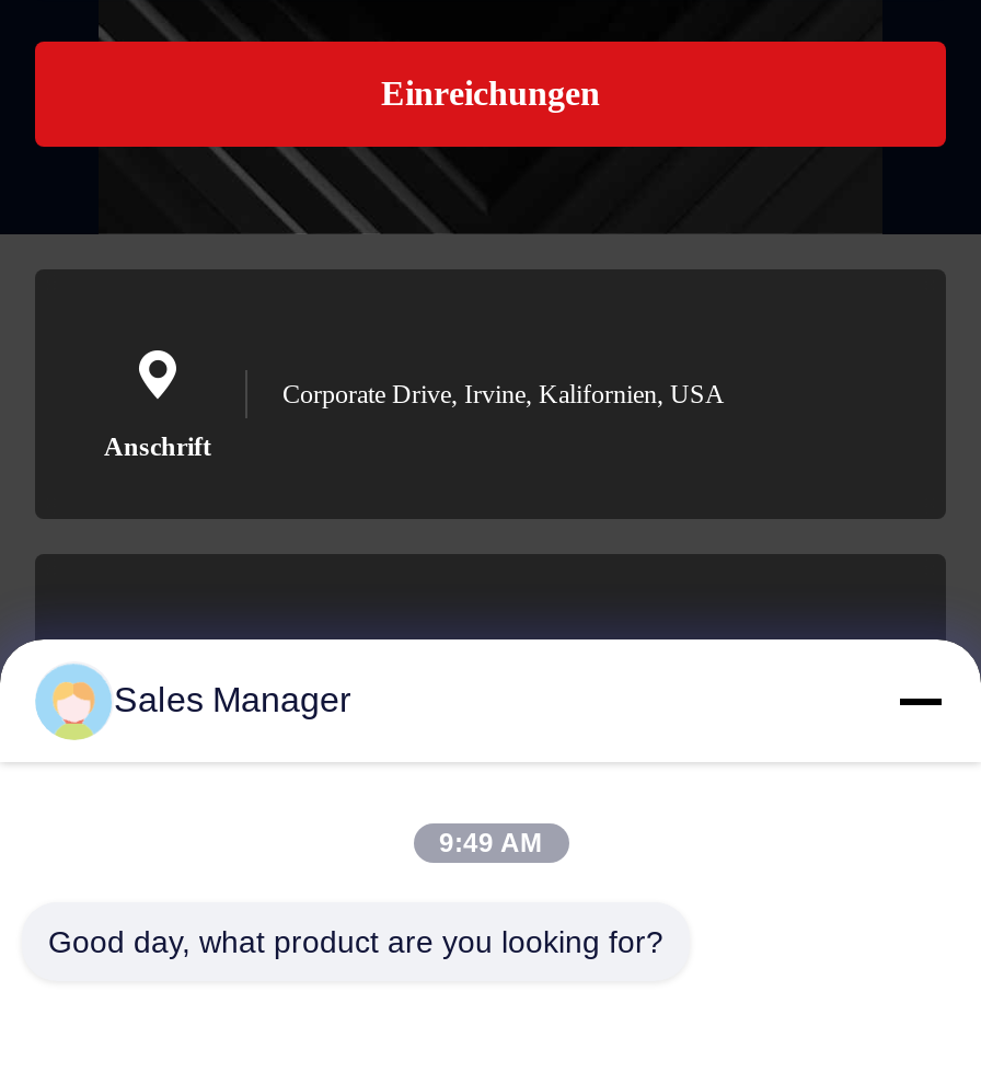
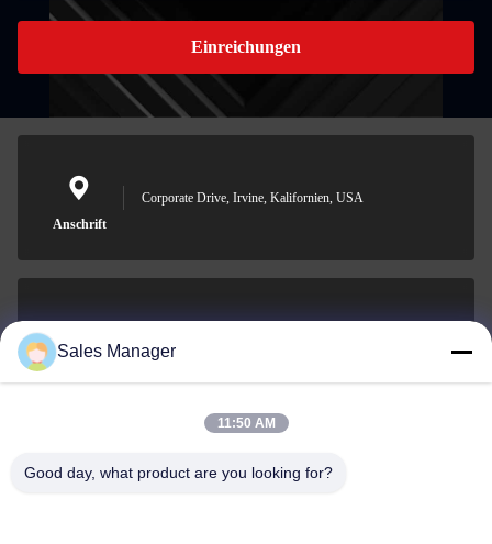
[439,828,542,858] 9:49 AM -> [217,415,275,431] 11:50 AM

